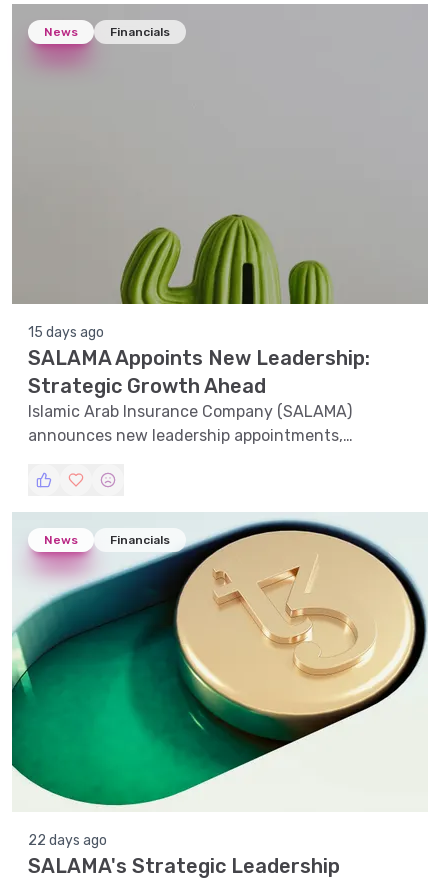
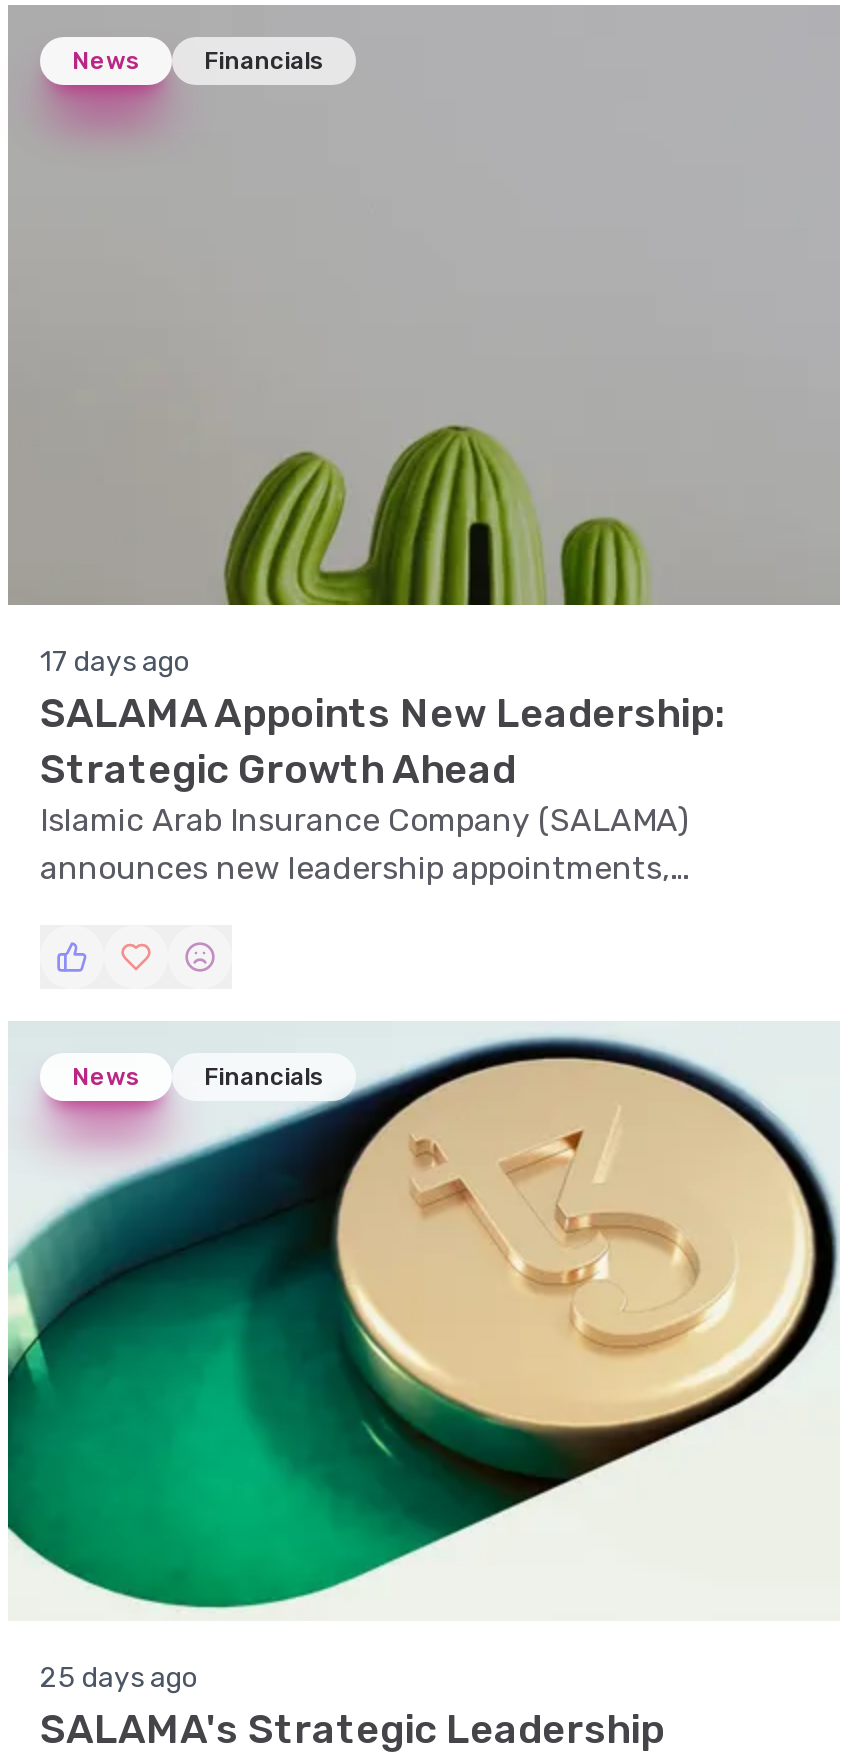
[28,324,104,341] 15 days ago -> [40,645,190,679] 17 days ago
[28,832,107,849] 22 days ago -> [40,1661,198,1695] 25 days ago

